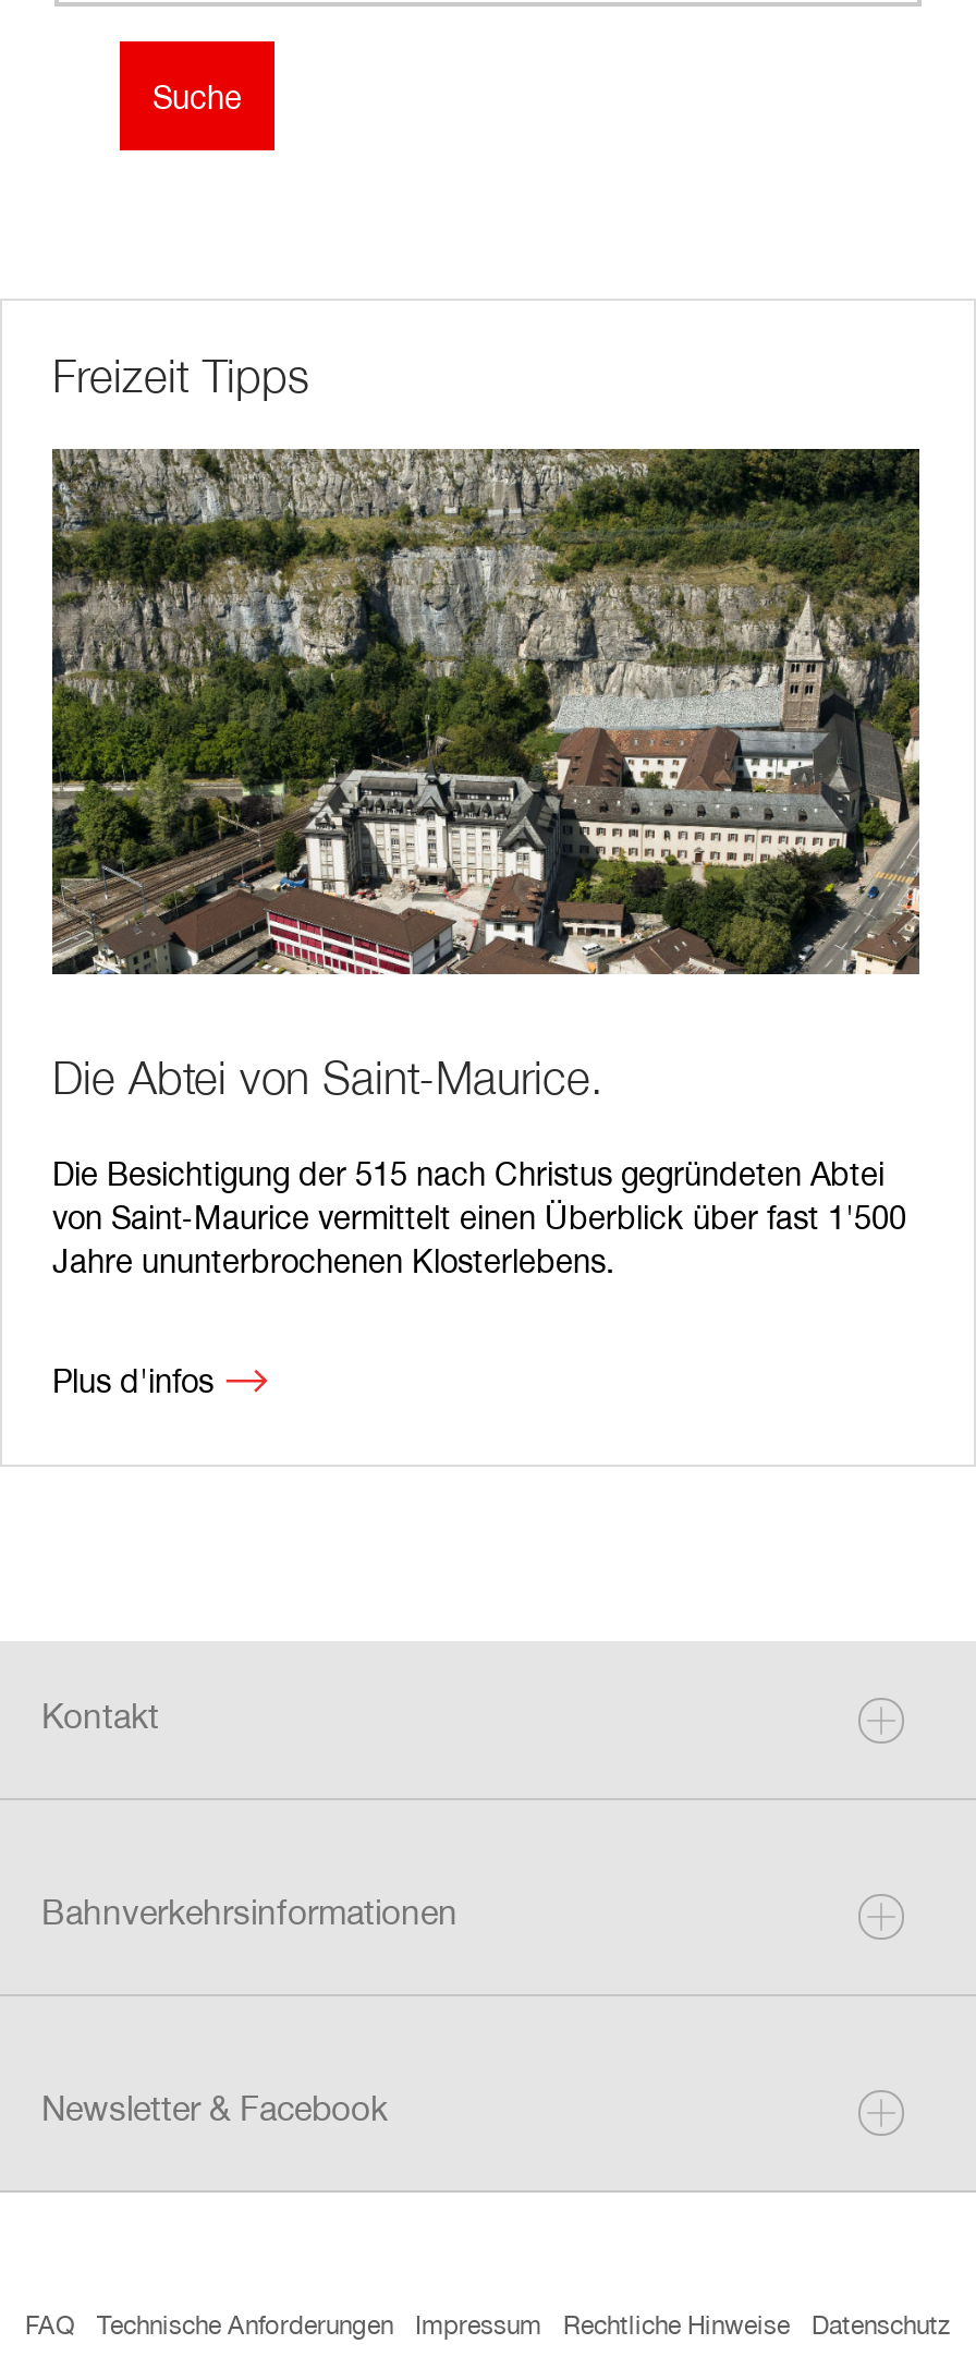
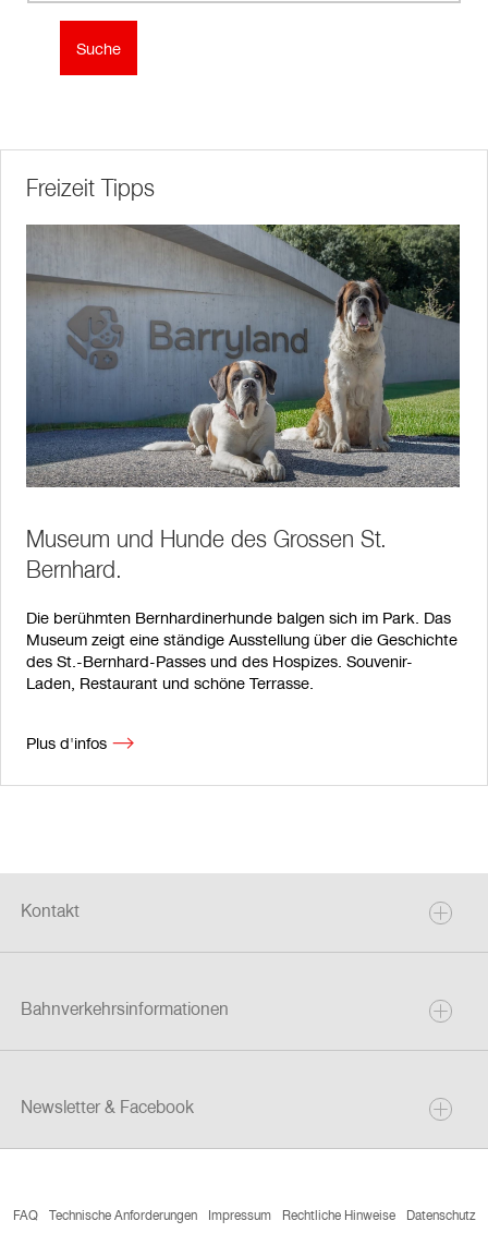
[52,447,919,1107] [image] | Die Abtei von Saint-Maurice. -> [25,223,461,584] [image] | Museum und Hunde des Grossen St. | Bernhard.
[52,1151,906,1281] Die Besichtigung der 515 nach Christus gegründeten Abtei | von Saint-Maurice vermittelt einen Überblick über fast 1'500 | Jahre ununterbrochenen Klosterlebens. -> [26,606,457,693] Die berühmten Bernhardinerhunde balgen sich im Park. Das | Museum zeigt eine ständige Ausstellung über die Geschichte | des St.-Bernhard-Passes und des Hospizes. Souvenir- | Laden, Restaurant und schöne Terrasse.

